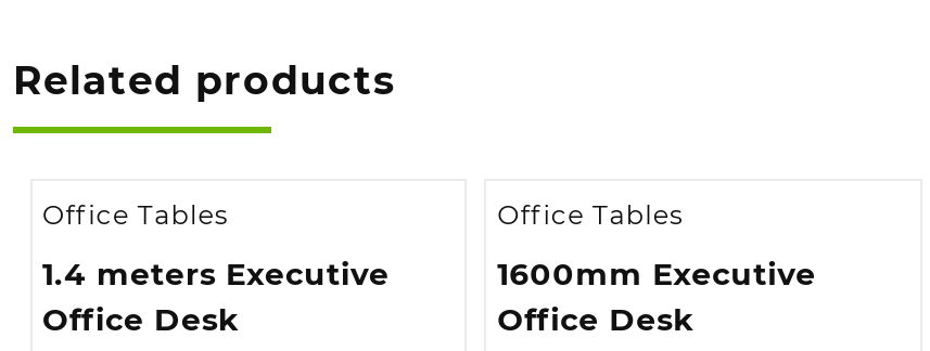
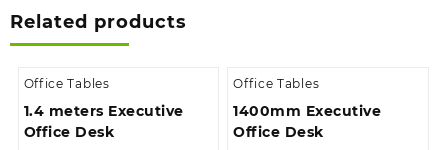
[497,255,816,294] 1600mm Executive -> [233,102,381,120] 1400mm Executive

